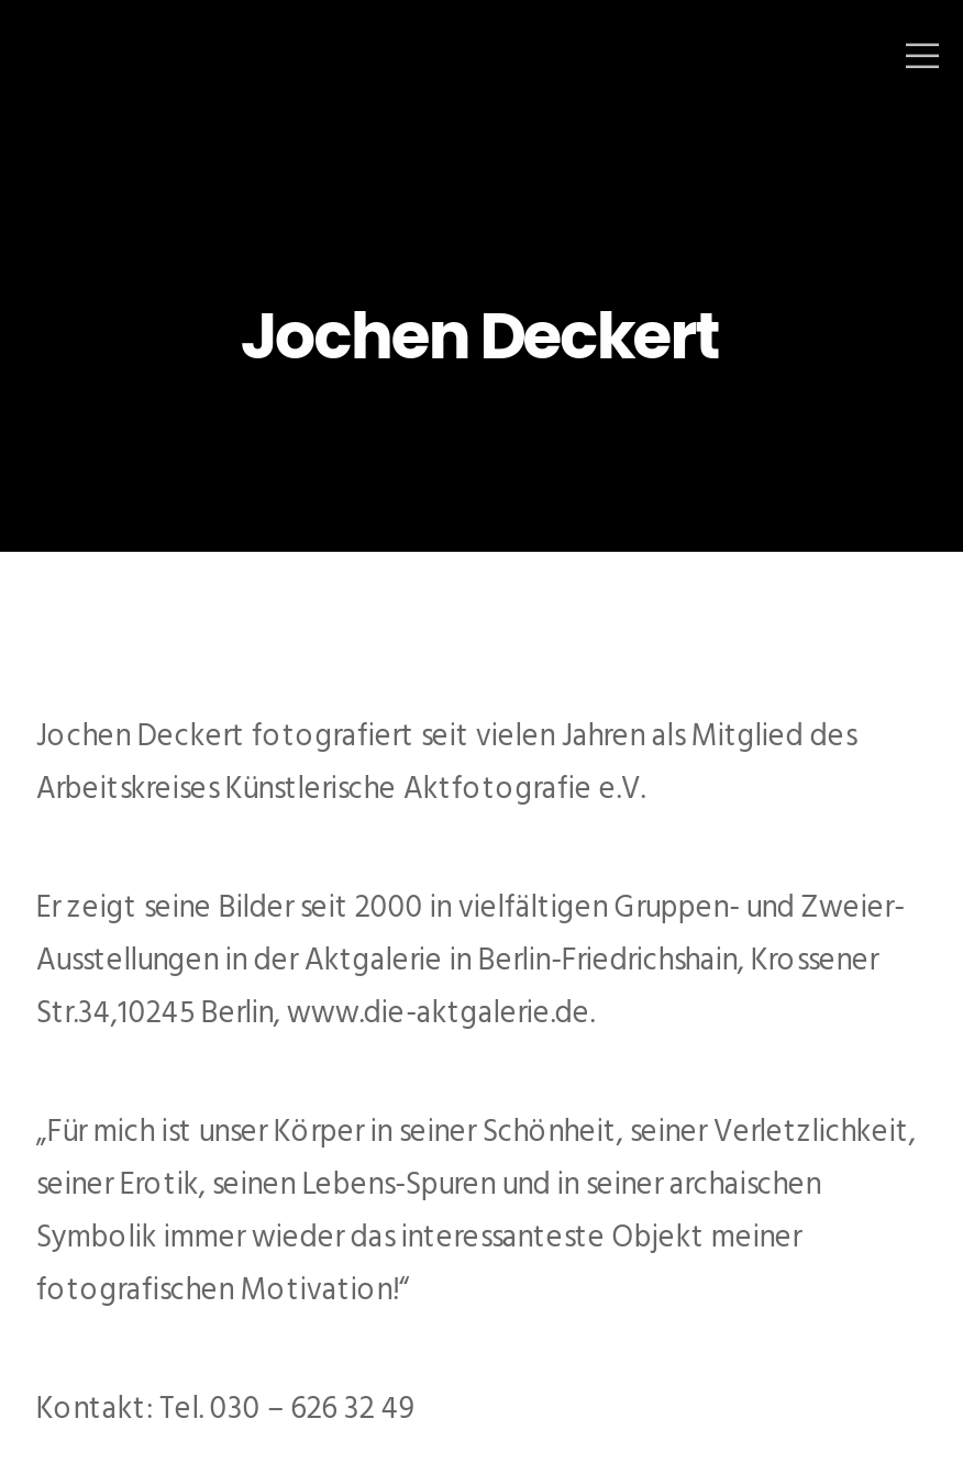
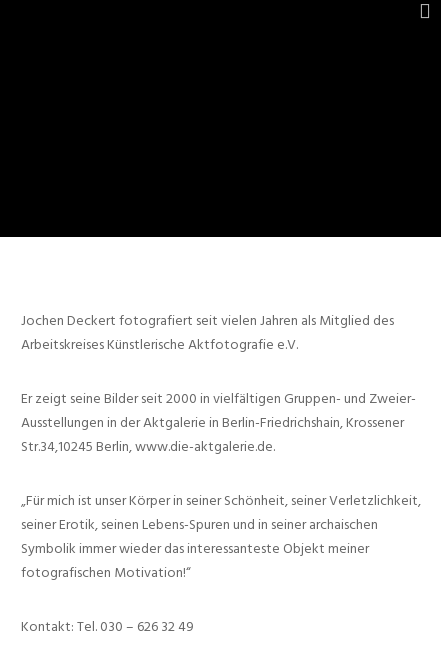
[240,292,719,380] Jochen Deckert -> none

